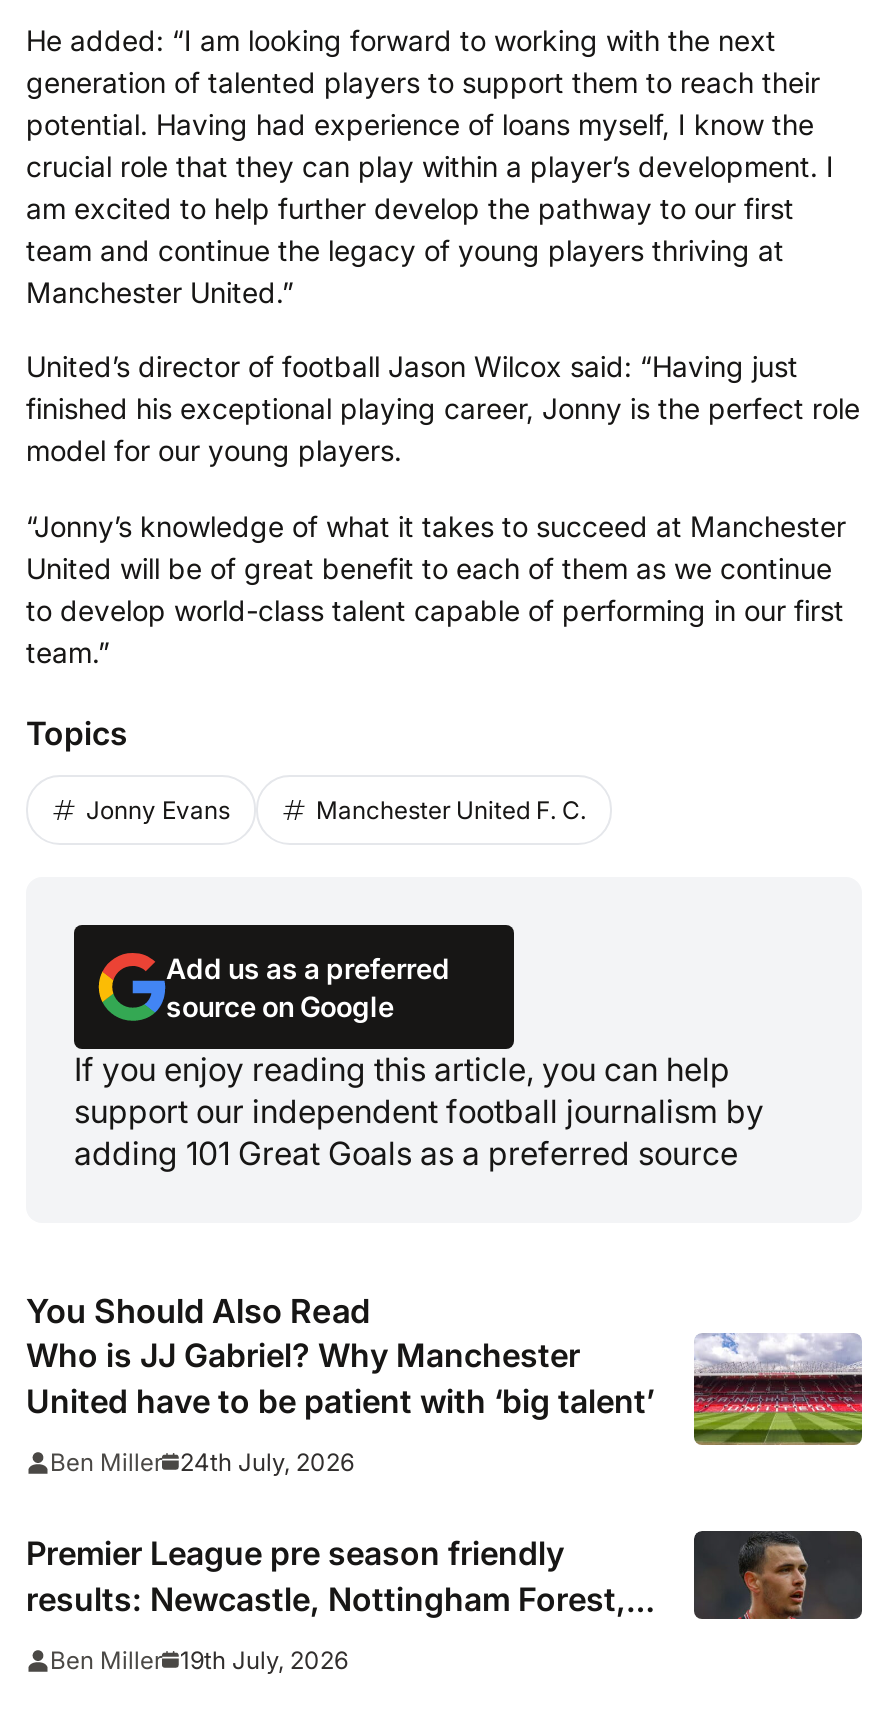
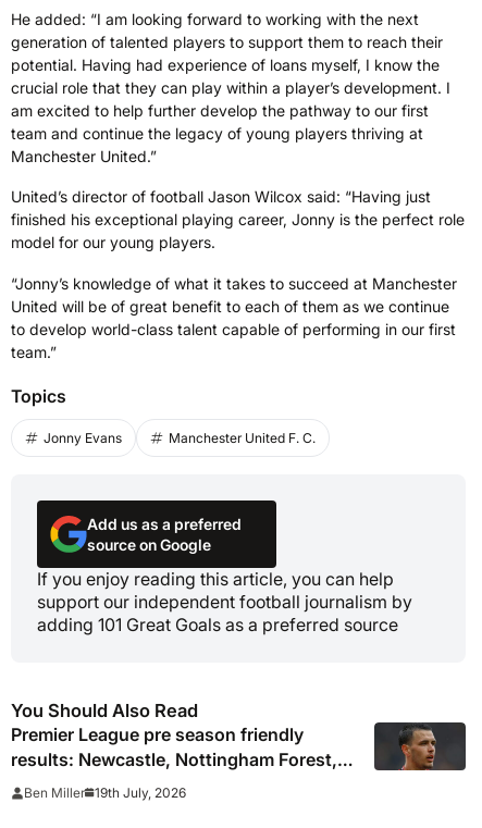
[26,1333,864,1478] [image] | Who is JJ Gabriel? Why Manchester | United have to be patient with ‘big talent’ | Ben Miller 24th July, 2026 -> none

